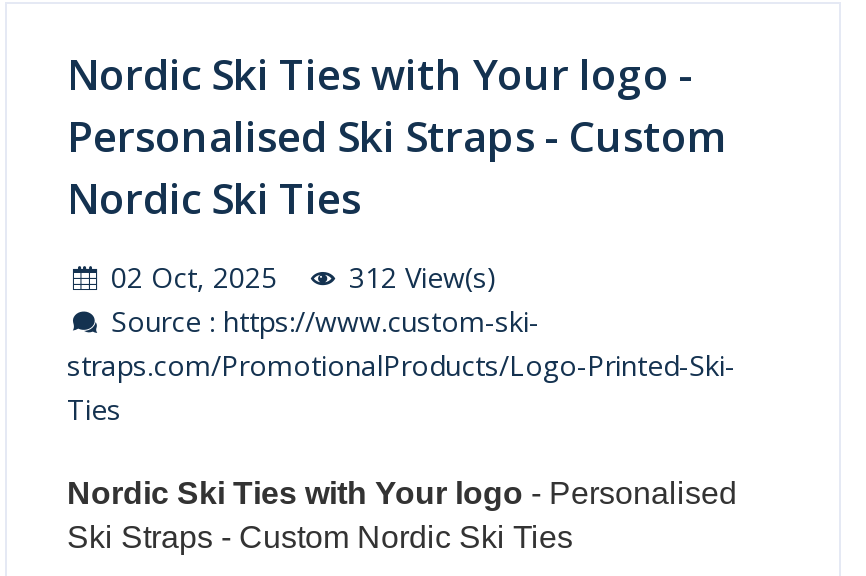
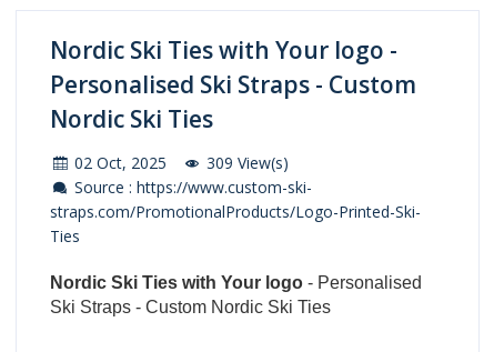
[103,259,497,297] 02 Oct, 2025 312 View(s) -> [70,153,289,174] 02 Oct, 2025 309 View(s)

